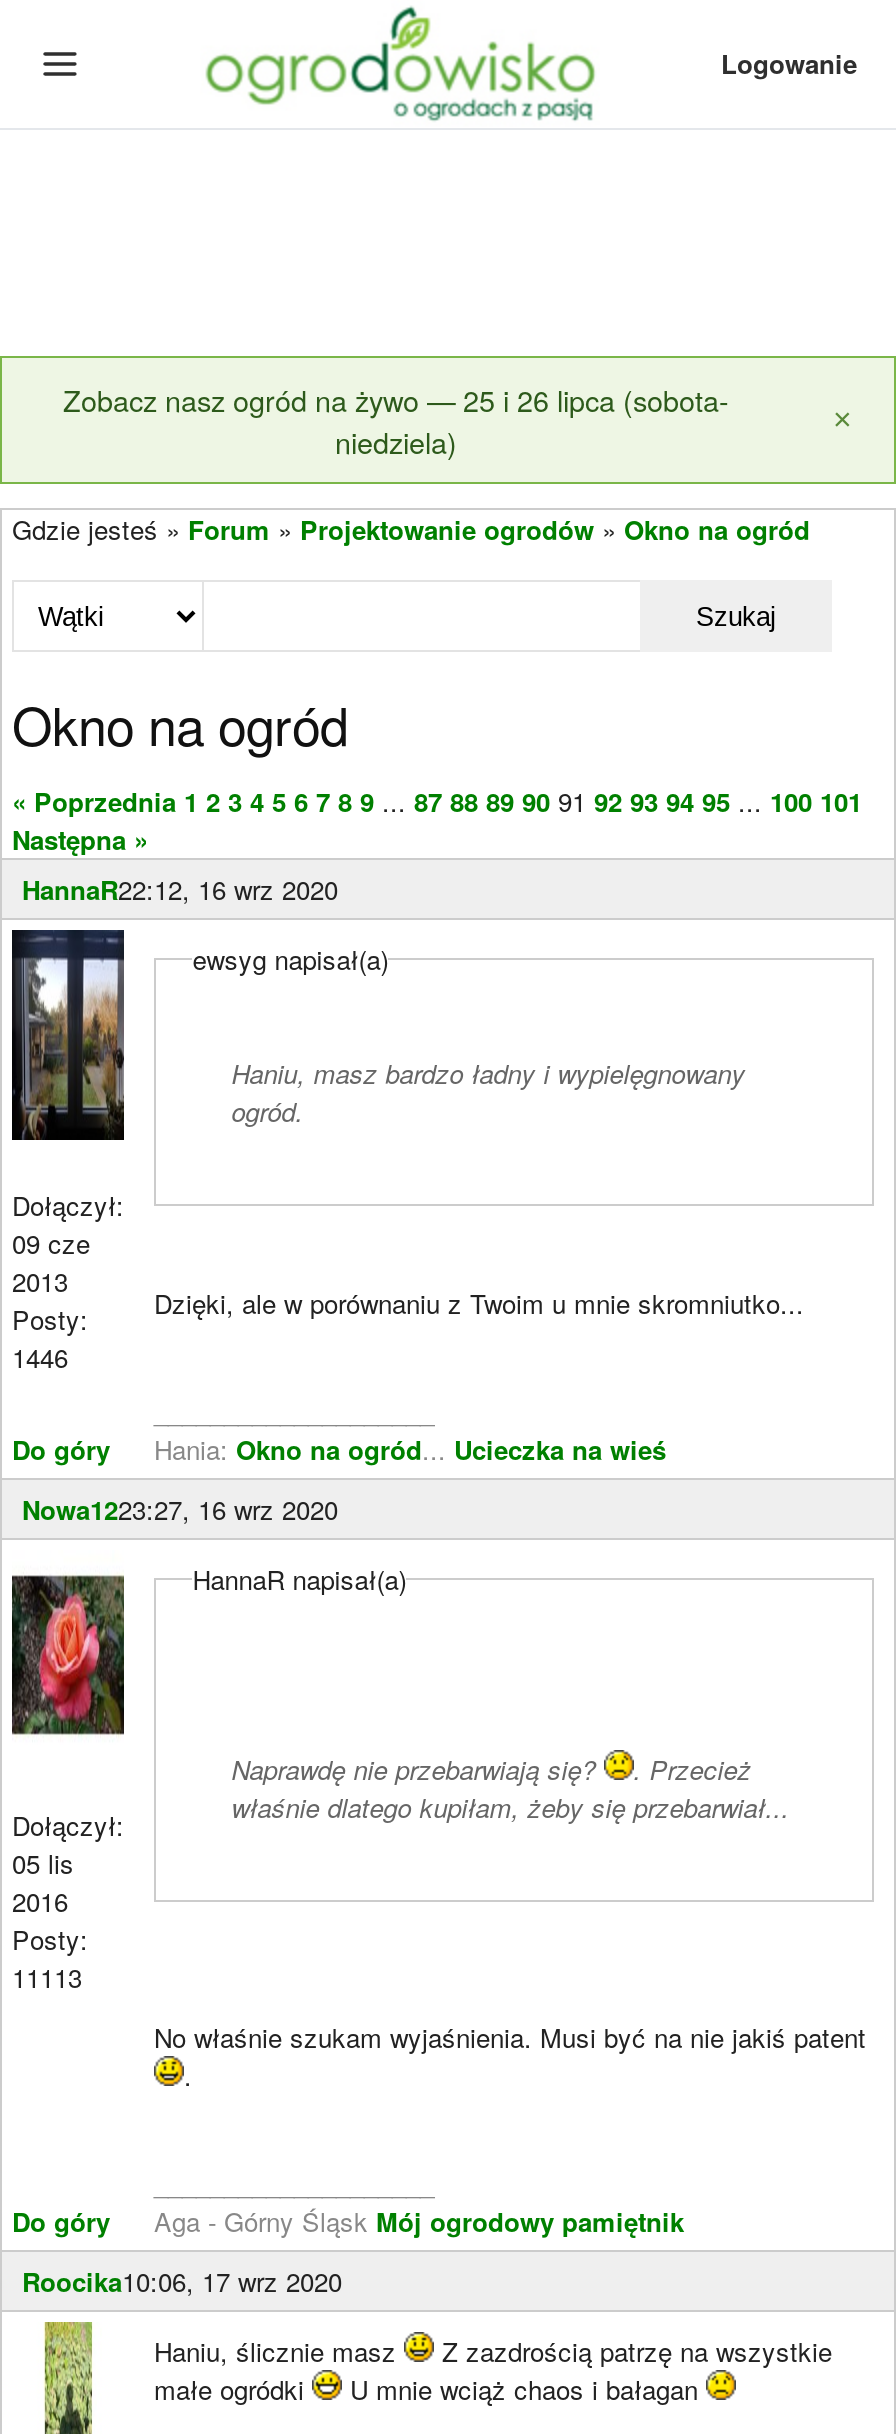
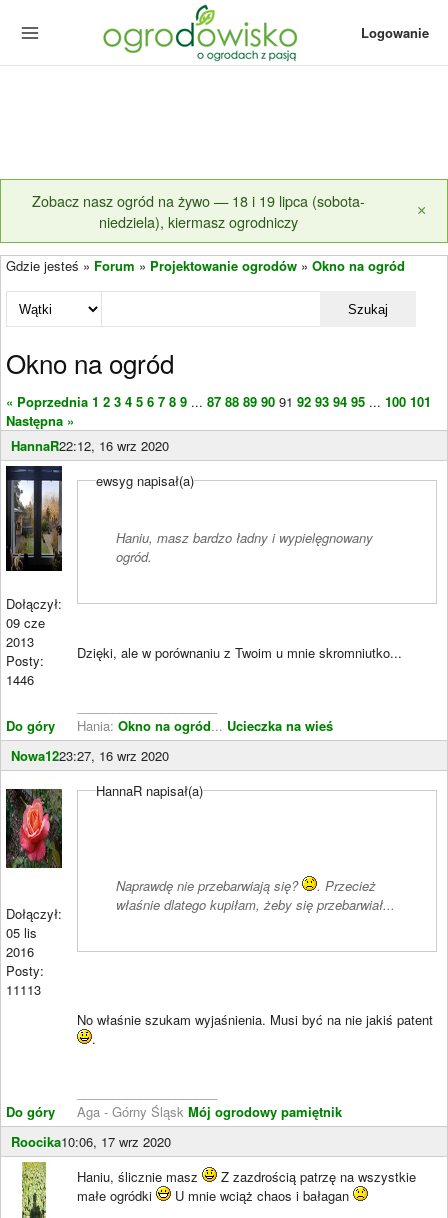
[63,378,729,462] Zobacz nasz ogród na żywo — 25 i 26 lipca (sobota- | niedziela) -> [31,190,364,232] Zobacz nasz ogród na żywo — 18 i 19 lipca (sobota- | niedziela), kiermasz ogrodniczy

